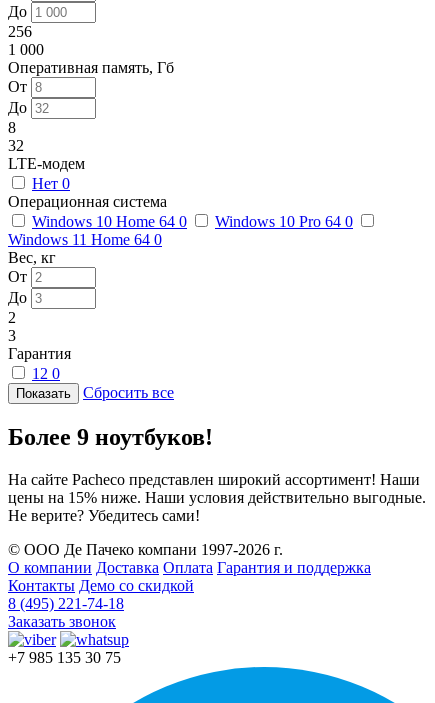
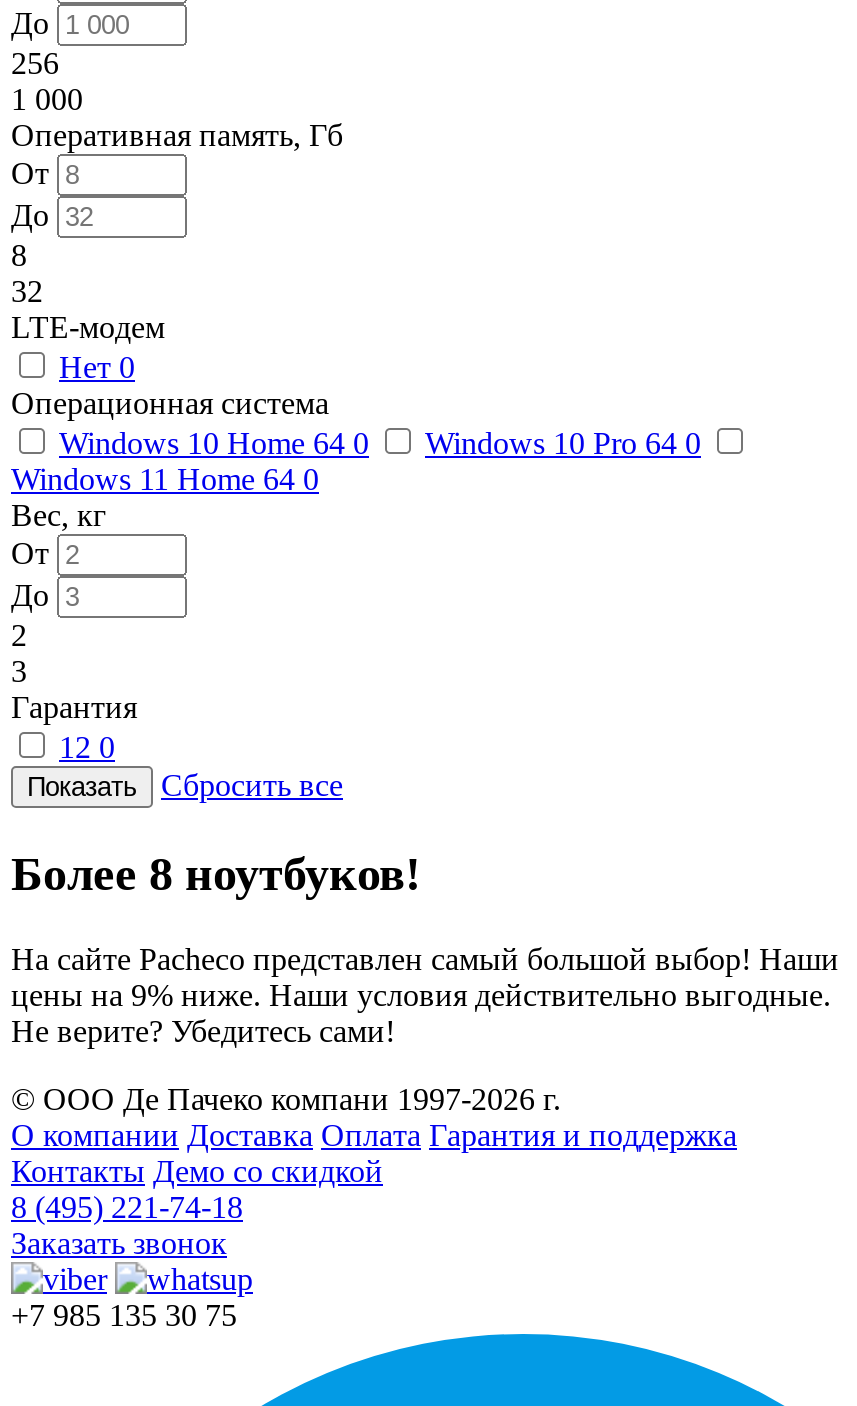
[8,424,213,450] Более 9 ноутбуков! -> [11,848,421,900] Более 8 ноутбуков!
[8,471,426,506] На сайте Pacheco представлен широкий ассортимент! Наши | цены на 15% ниже. Наши условия действительно выгодные. -> [11,941,839,1011] На сайте Pacheco представлен самый большой выбор! Наши | цены на 9% ниже. Наши условия действительно выгодные.

